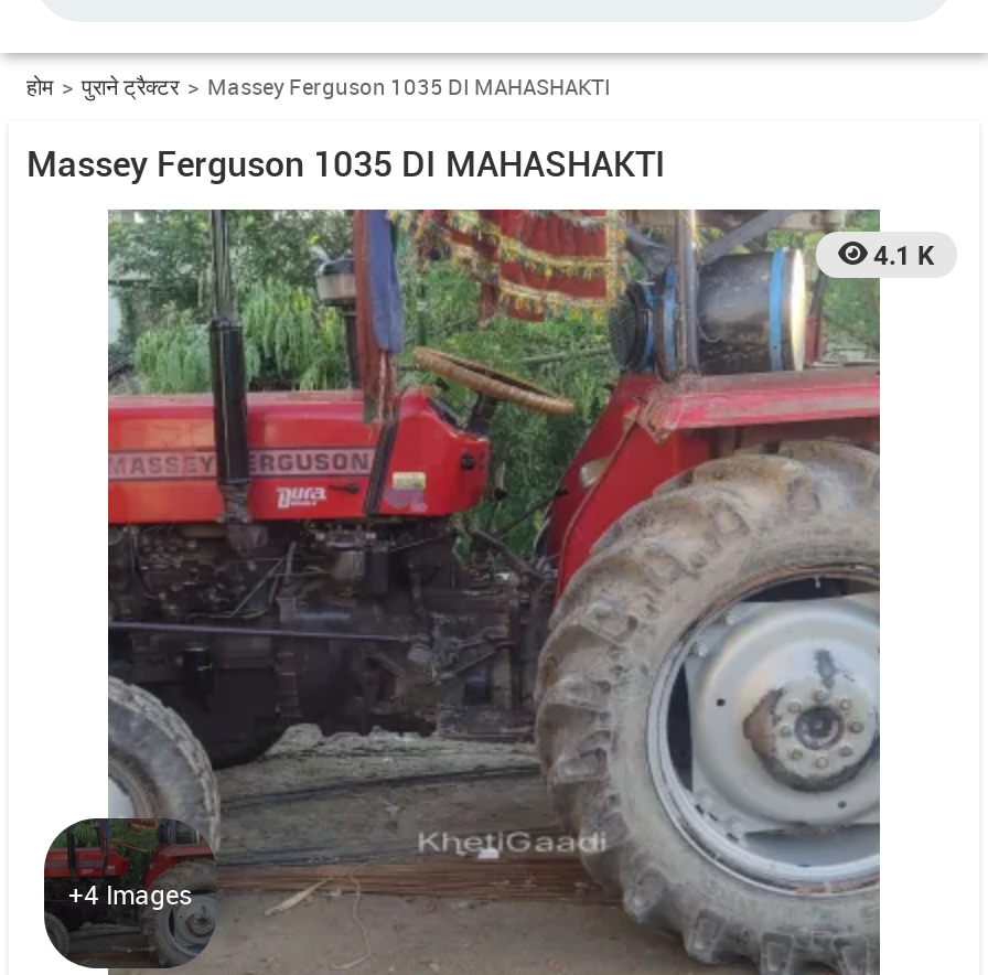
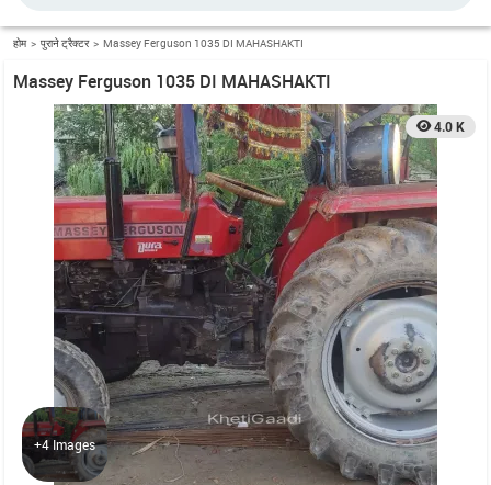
[873,240,935,271] 4.1 K -> [434,120,465,135] 4.0 K

